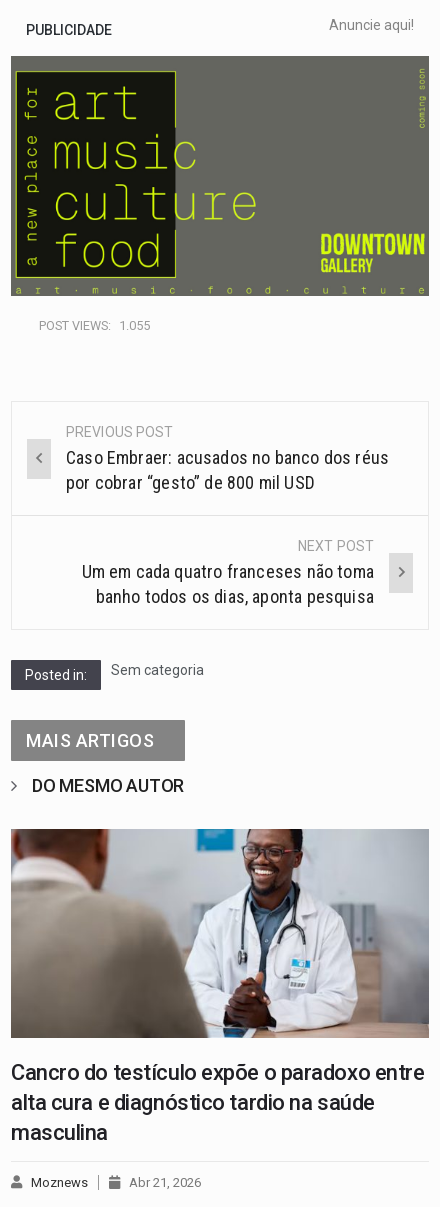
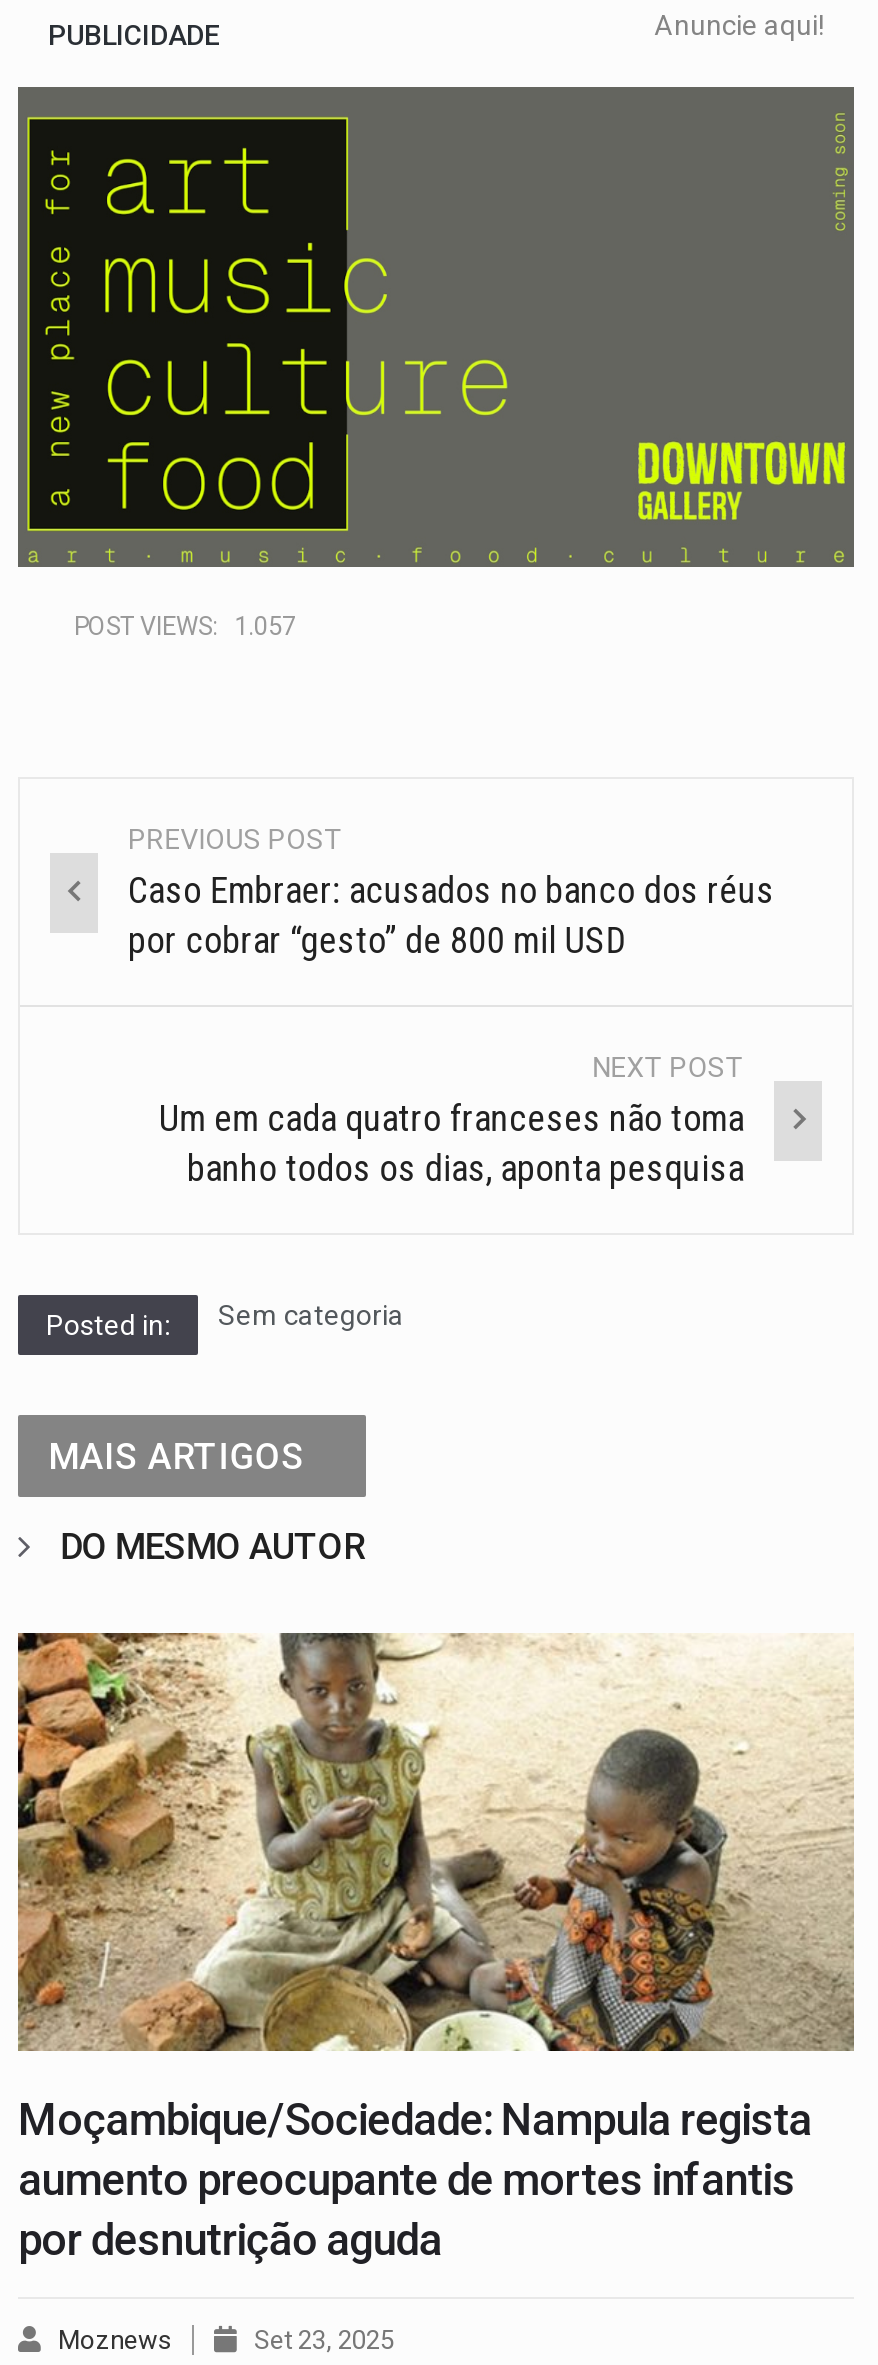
[39,318,150,333] POST VIEWS: 1.055 -> [74,611,296,641] POST VIEWS: 1.057
[11,828,429,1145] [image] | Cancro do testículo expõe o paradoxo entre | alta cura e diagnóstico tardio na saúde | masculina -> [16,1631,854,2265] [image] | Moçambique/Sociedade: Nampula regista | aumento preocupante de mortes infantis | por desnutrição aguda
[129,1175,201,1190] Abr 21, 2026 -> [254,2325,394,2355] Set 23, 2025

